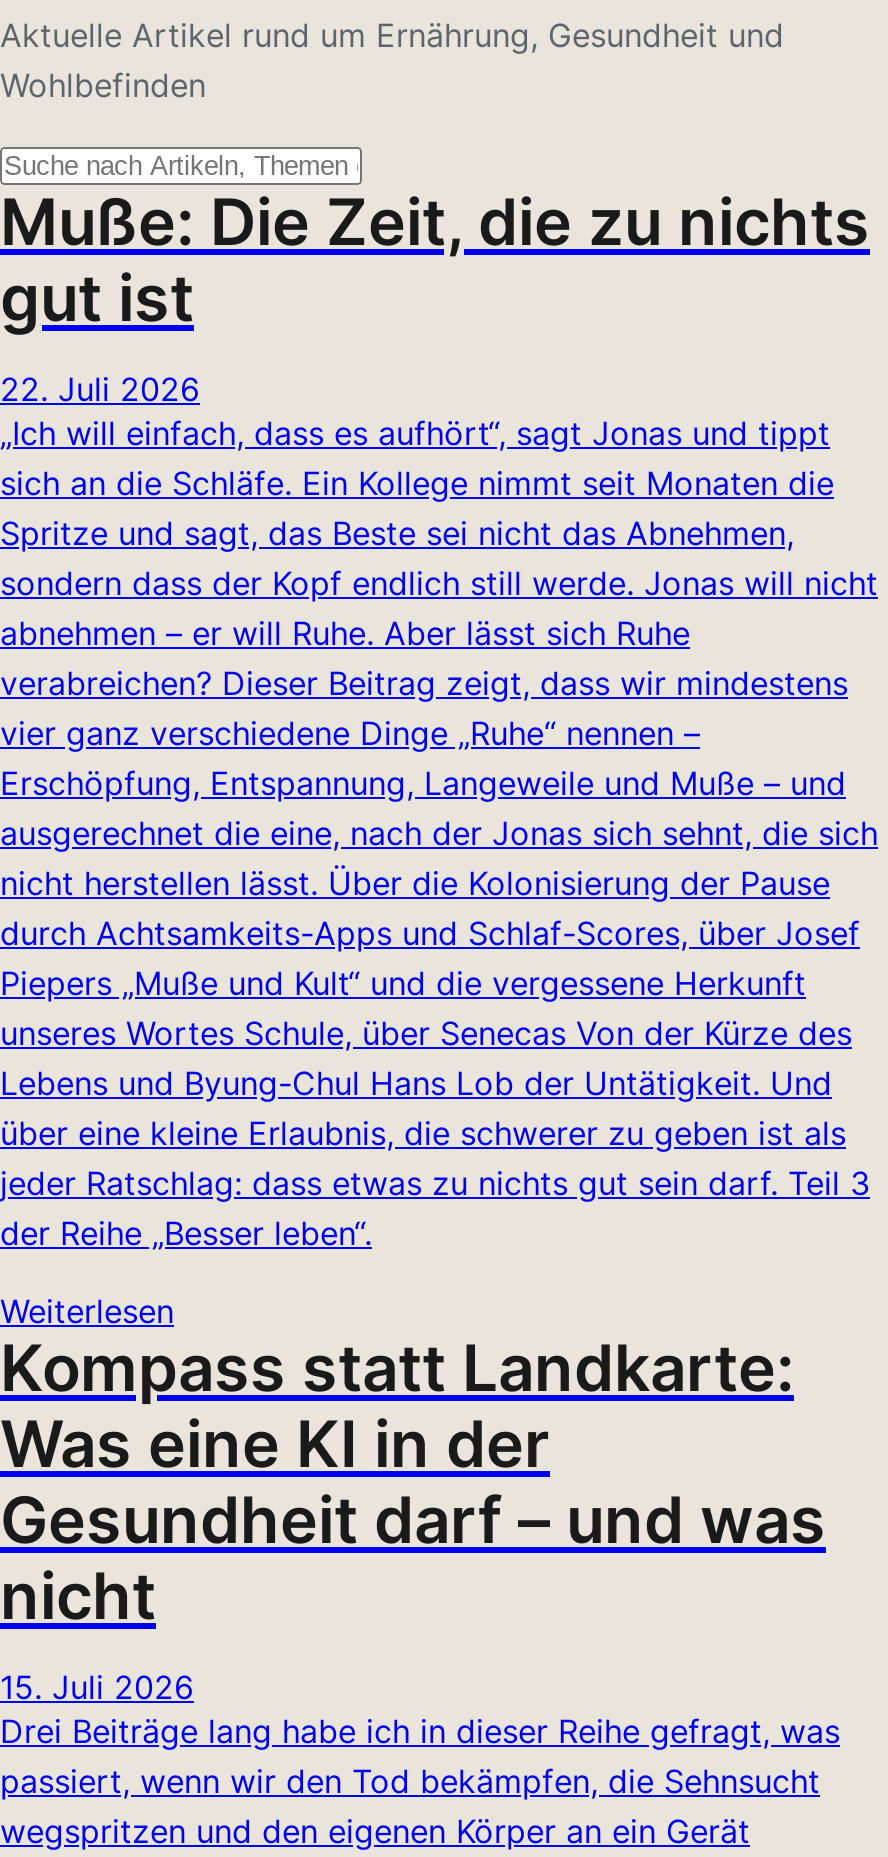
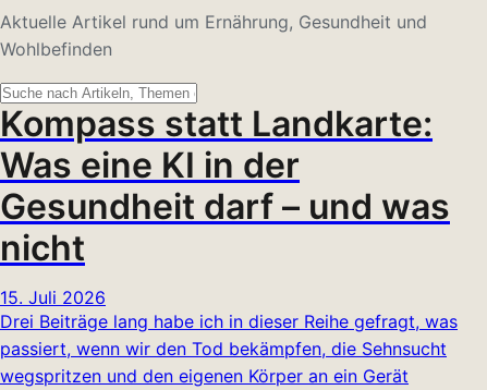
[0,183,878,1331] Muße: Die Zeit, die zu nichts | gut ist | 22. Juli 2026 | „Ich will einfach, dass es aufhört“, sagt Jonas und tippt | sich an die Schläfe. Ein Kollege nimmt seit Monaten die | Spritze und sagt, das Beste sei nicht das Abnehmen, | sondern dass der Kopf endlich still werde. Jonas will nicht | abnehmen – er will Ruhe. Aber lässt sich Ruhe | verabreichen? Dieser Beitrag zeigt, dass wir mindestens | vier ganz verschiedene Dinge „Ruhe“ nennen – | Erschöpfung, Entspannung, Langeweile und Muße – und | ausgerechnet die eine, nach der Jonas sich sehnt, die sich | nicht herstellen lässt. Über die Kolonisierung der Pause | durch Achtsamkeits-Apps und Schlaf-Scores, über Josef | Piepers „Muße und Kult“ und die vergessene Herkunft | unseres Wortes Schule, über Senecas Von der Kürze des | Lebens und Byung-Chul Hans Lob der Untätigkeit. Und | über eine kleine Erlaubnis, die schwerer zu geben ist als | jeder Ratschlag: dass etwas zu nichts gut sein darf. Teil 3 | der Reihe „Besser leben“. | Weiterlesen -> none

